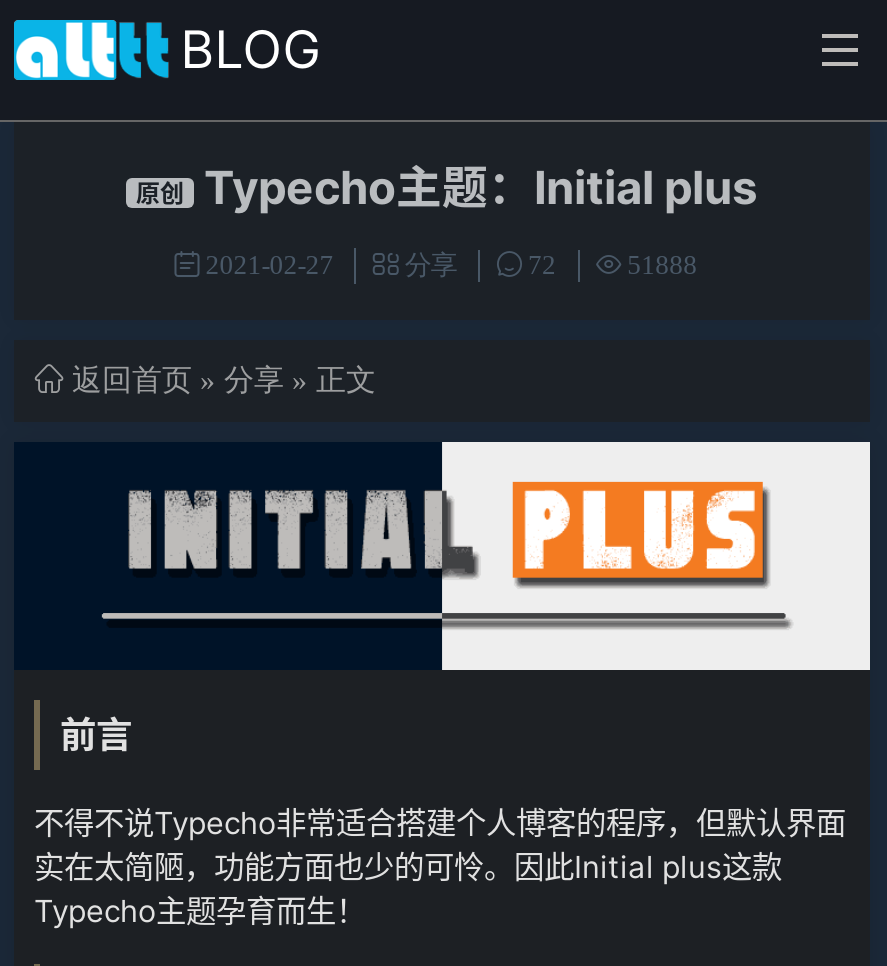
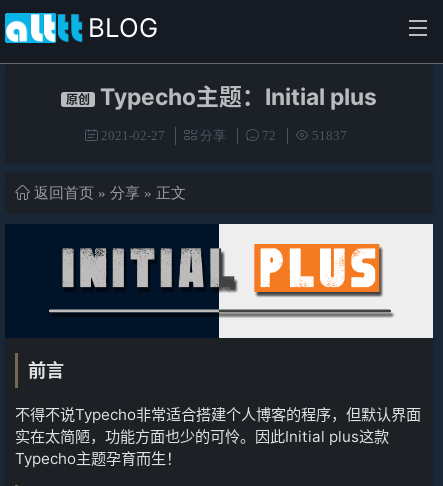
[621,250,697,278] 51888 -> [309,128,347,142] 51837

